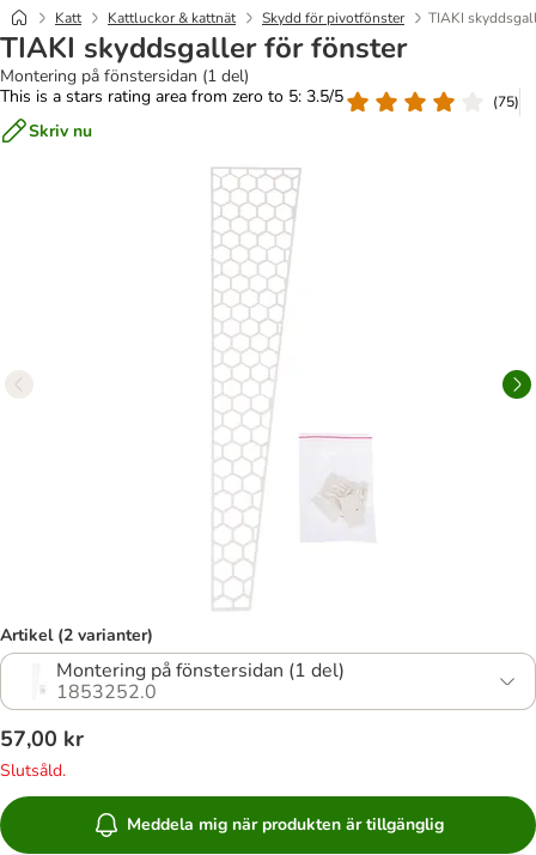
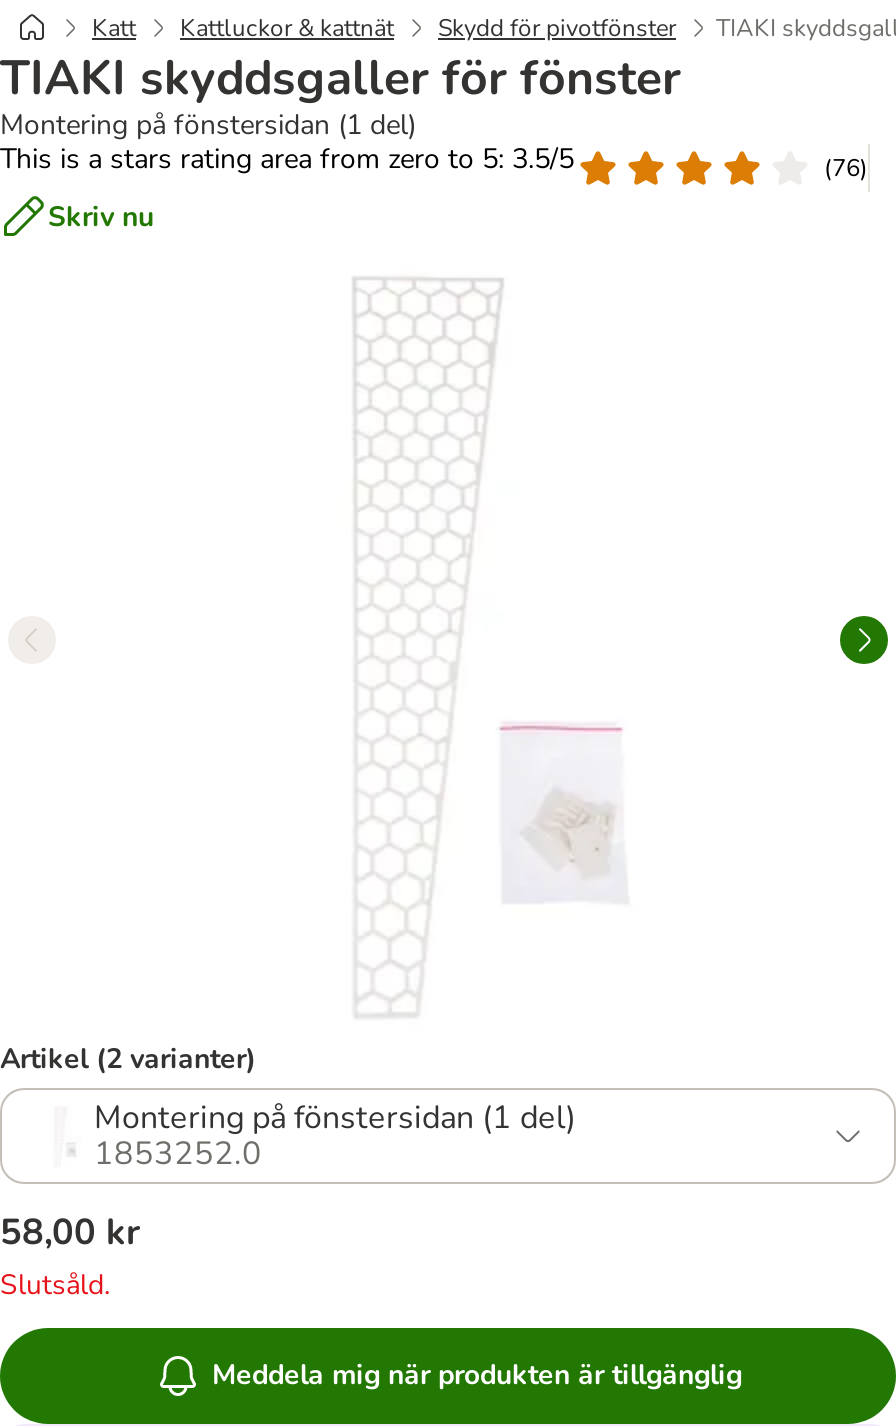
[493,92,519,111] (75) -> [824,151,868,183] (76)
[0,724,84,753] 57,00 kr -> [0,1208,140,1256] 58,00 kr

